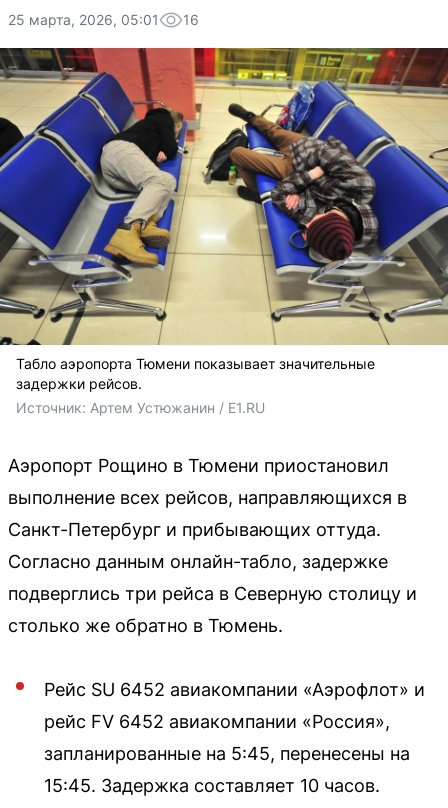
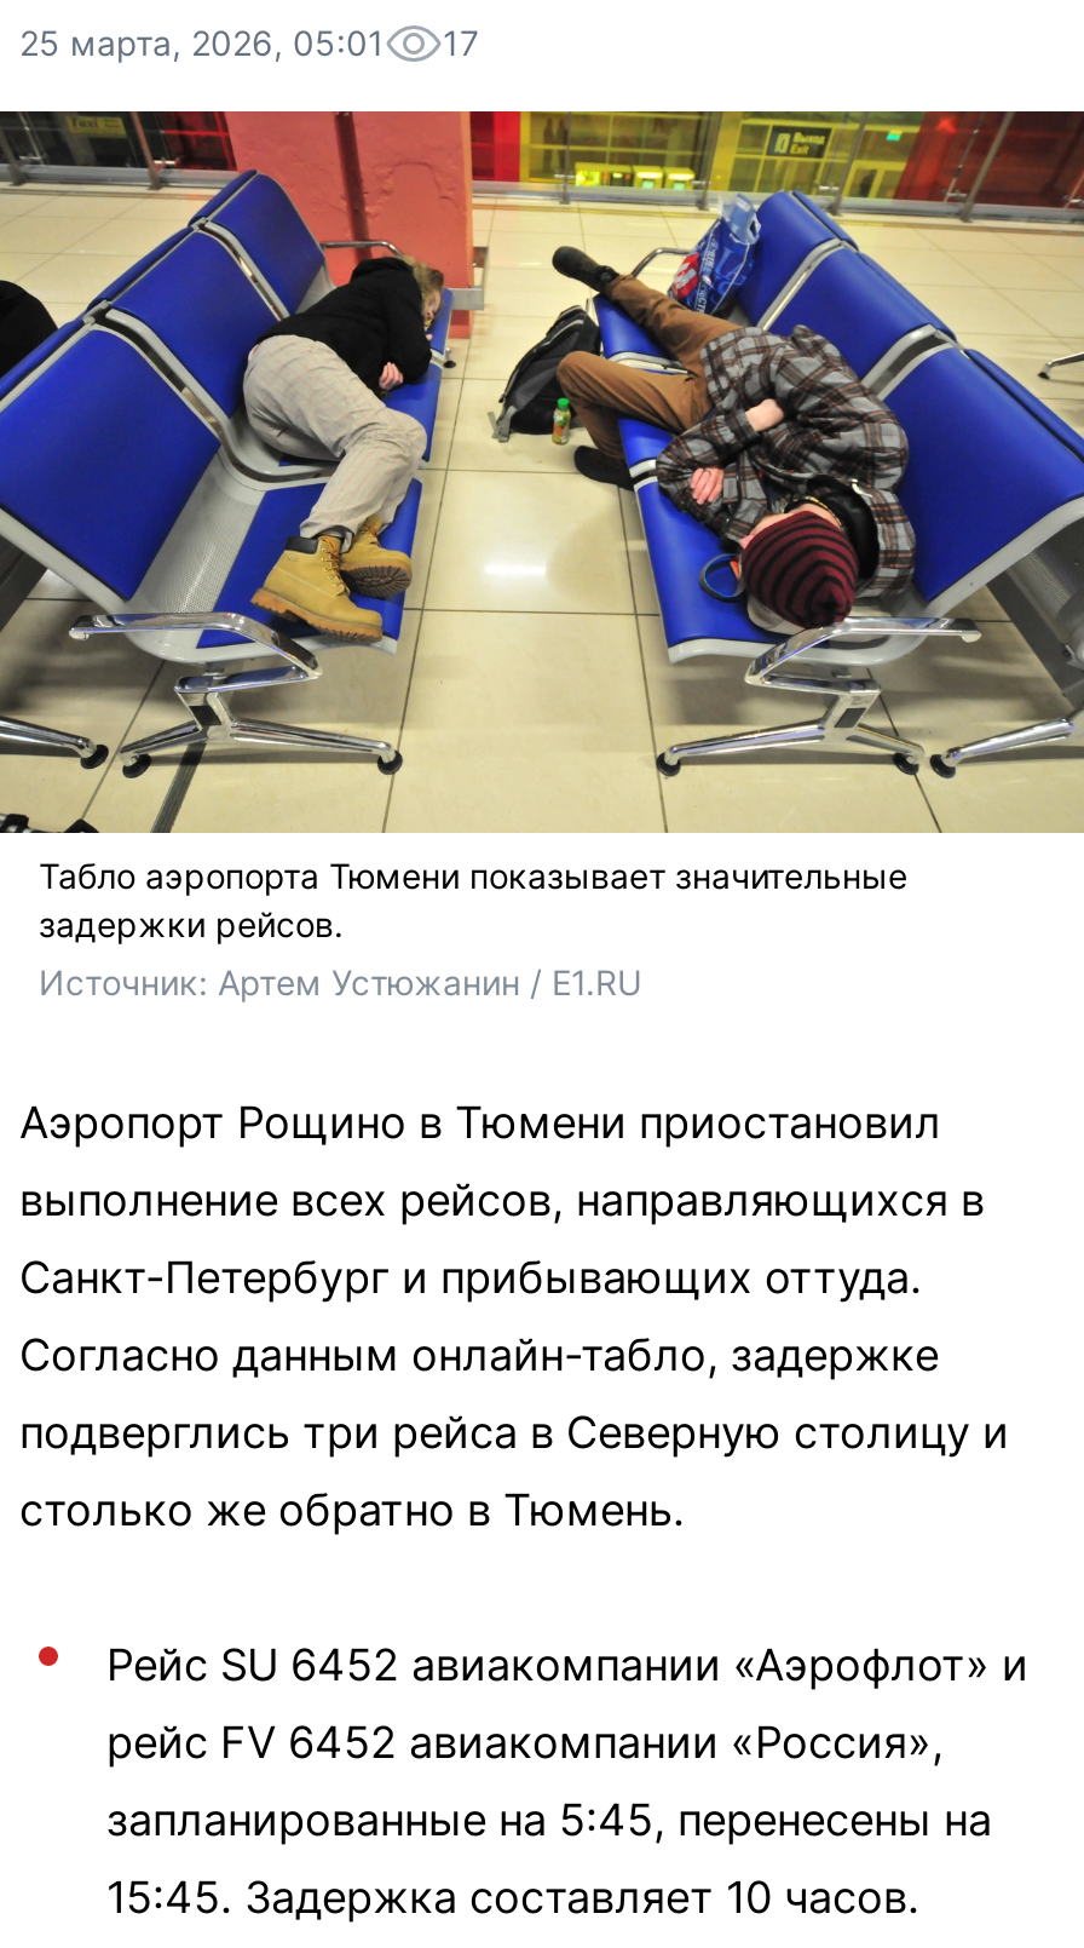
[8,11,199,28] 25 марта, 2026, 05:01 16 -> [19,22,479,63] 25 марта, 2026, 05:01 17

